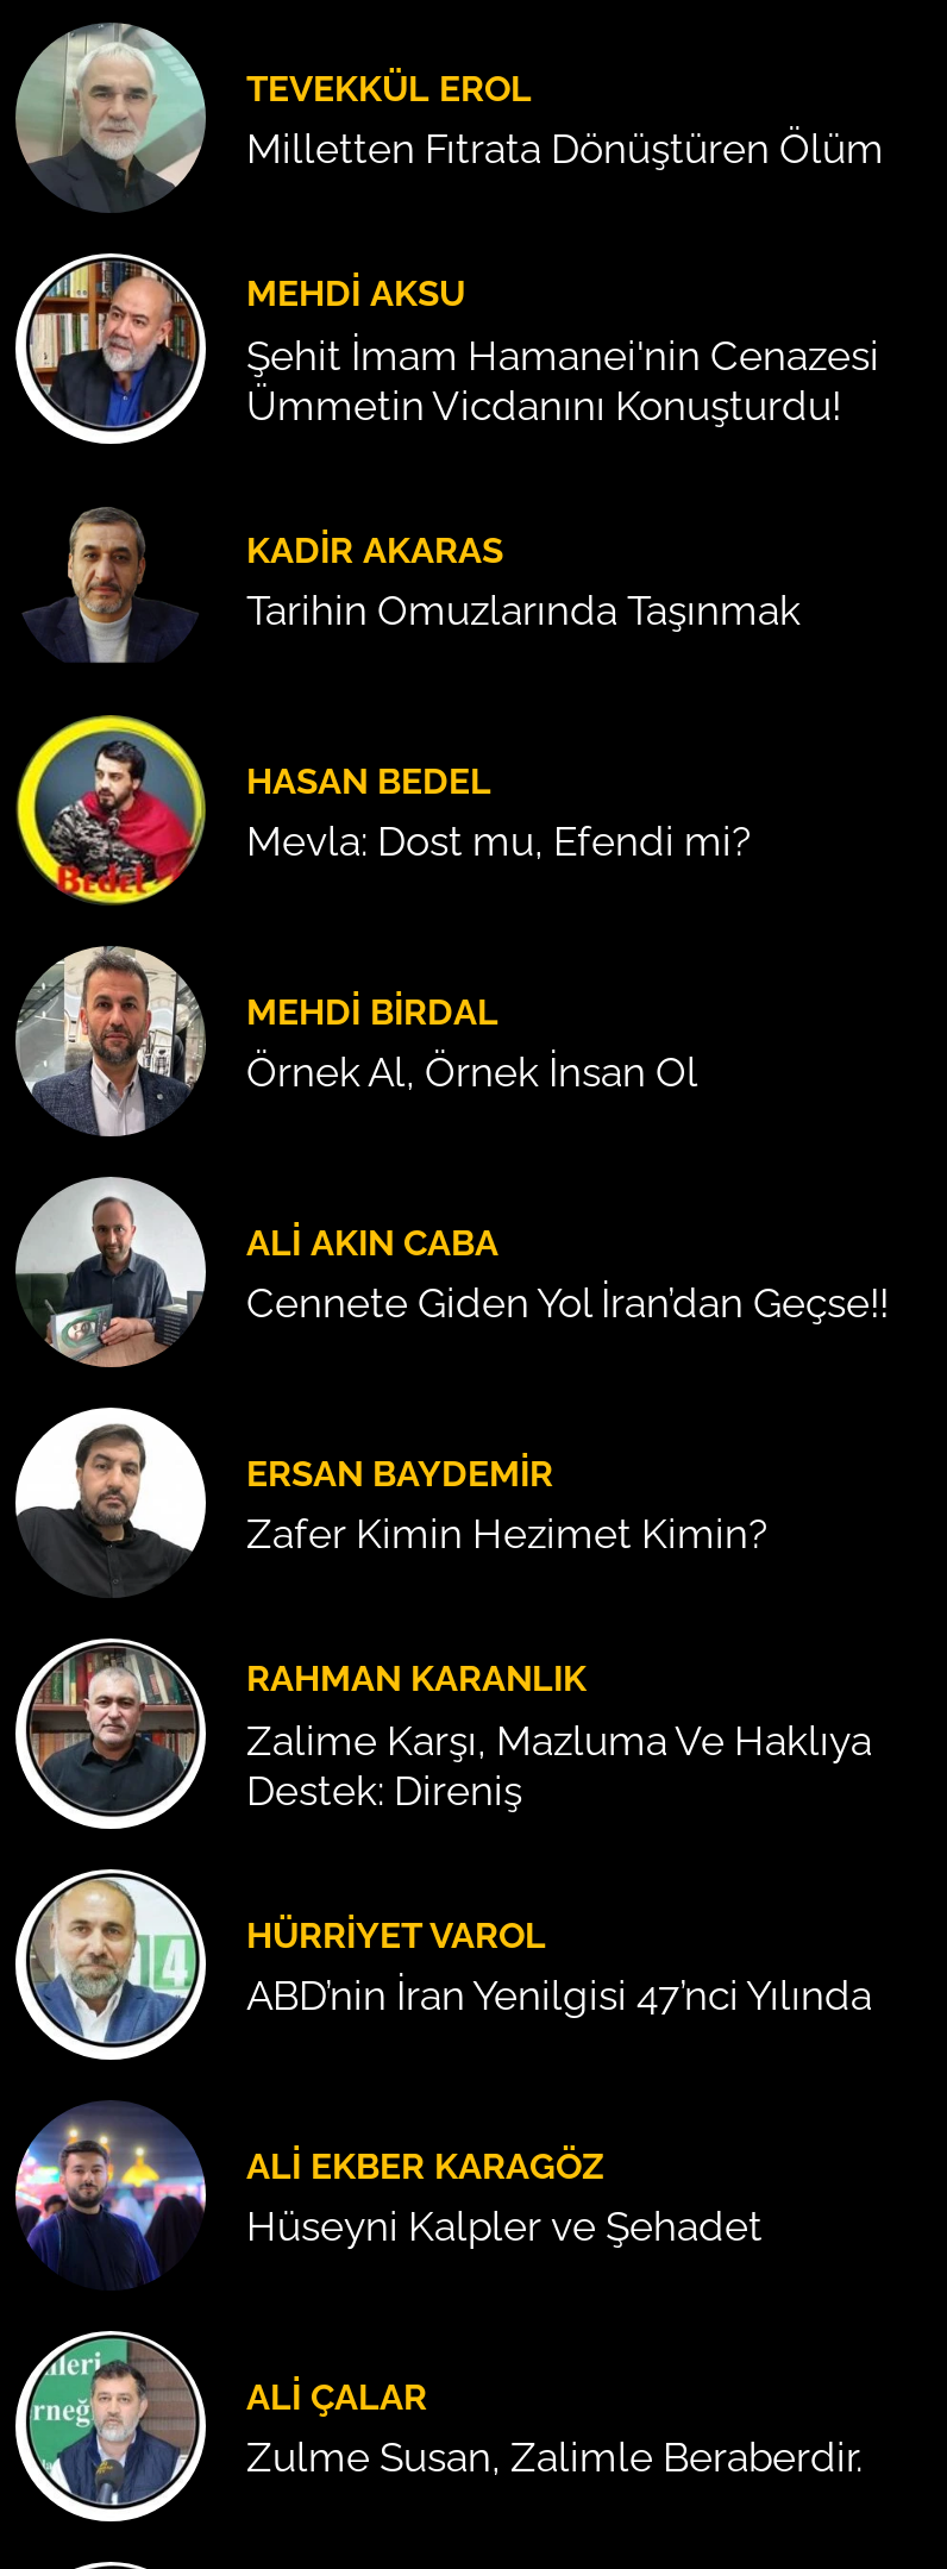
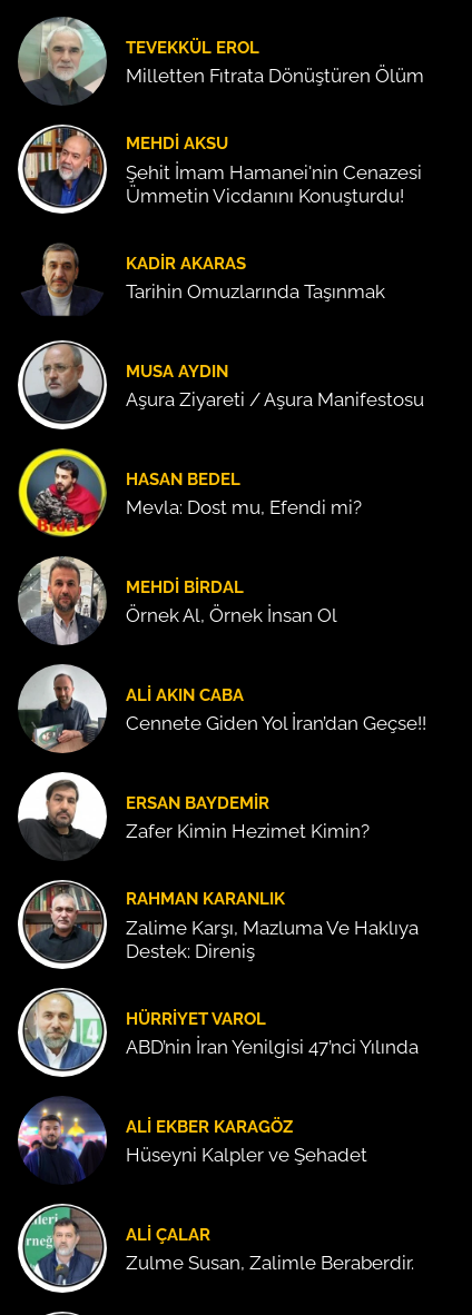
none -> [17,339,425,431] [image] | MUSA AYDIN | Aşura Ziyareti / Aşura Manifestosu

